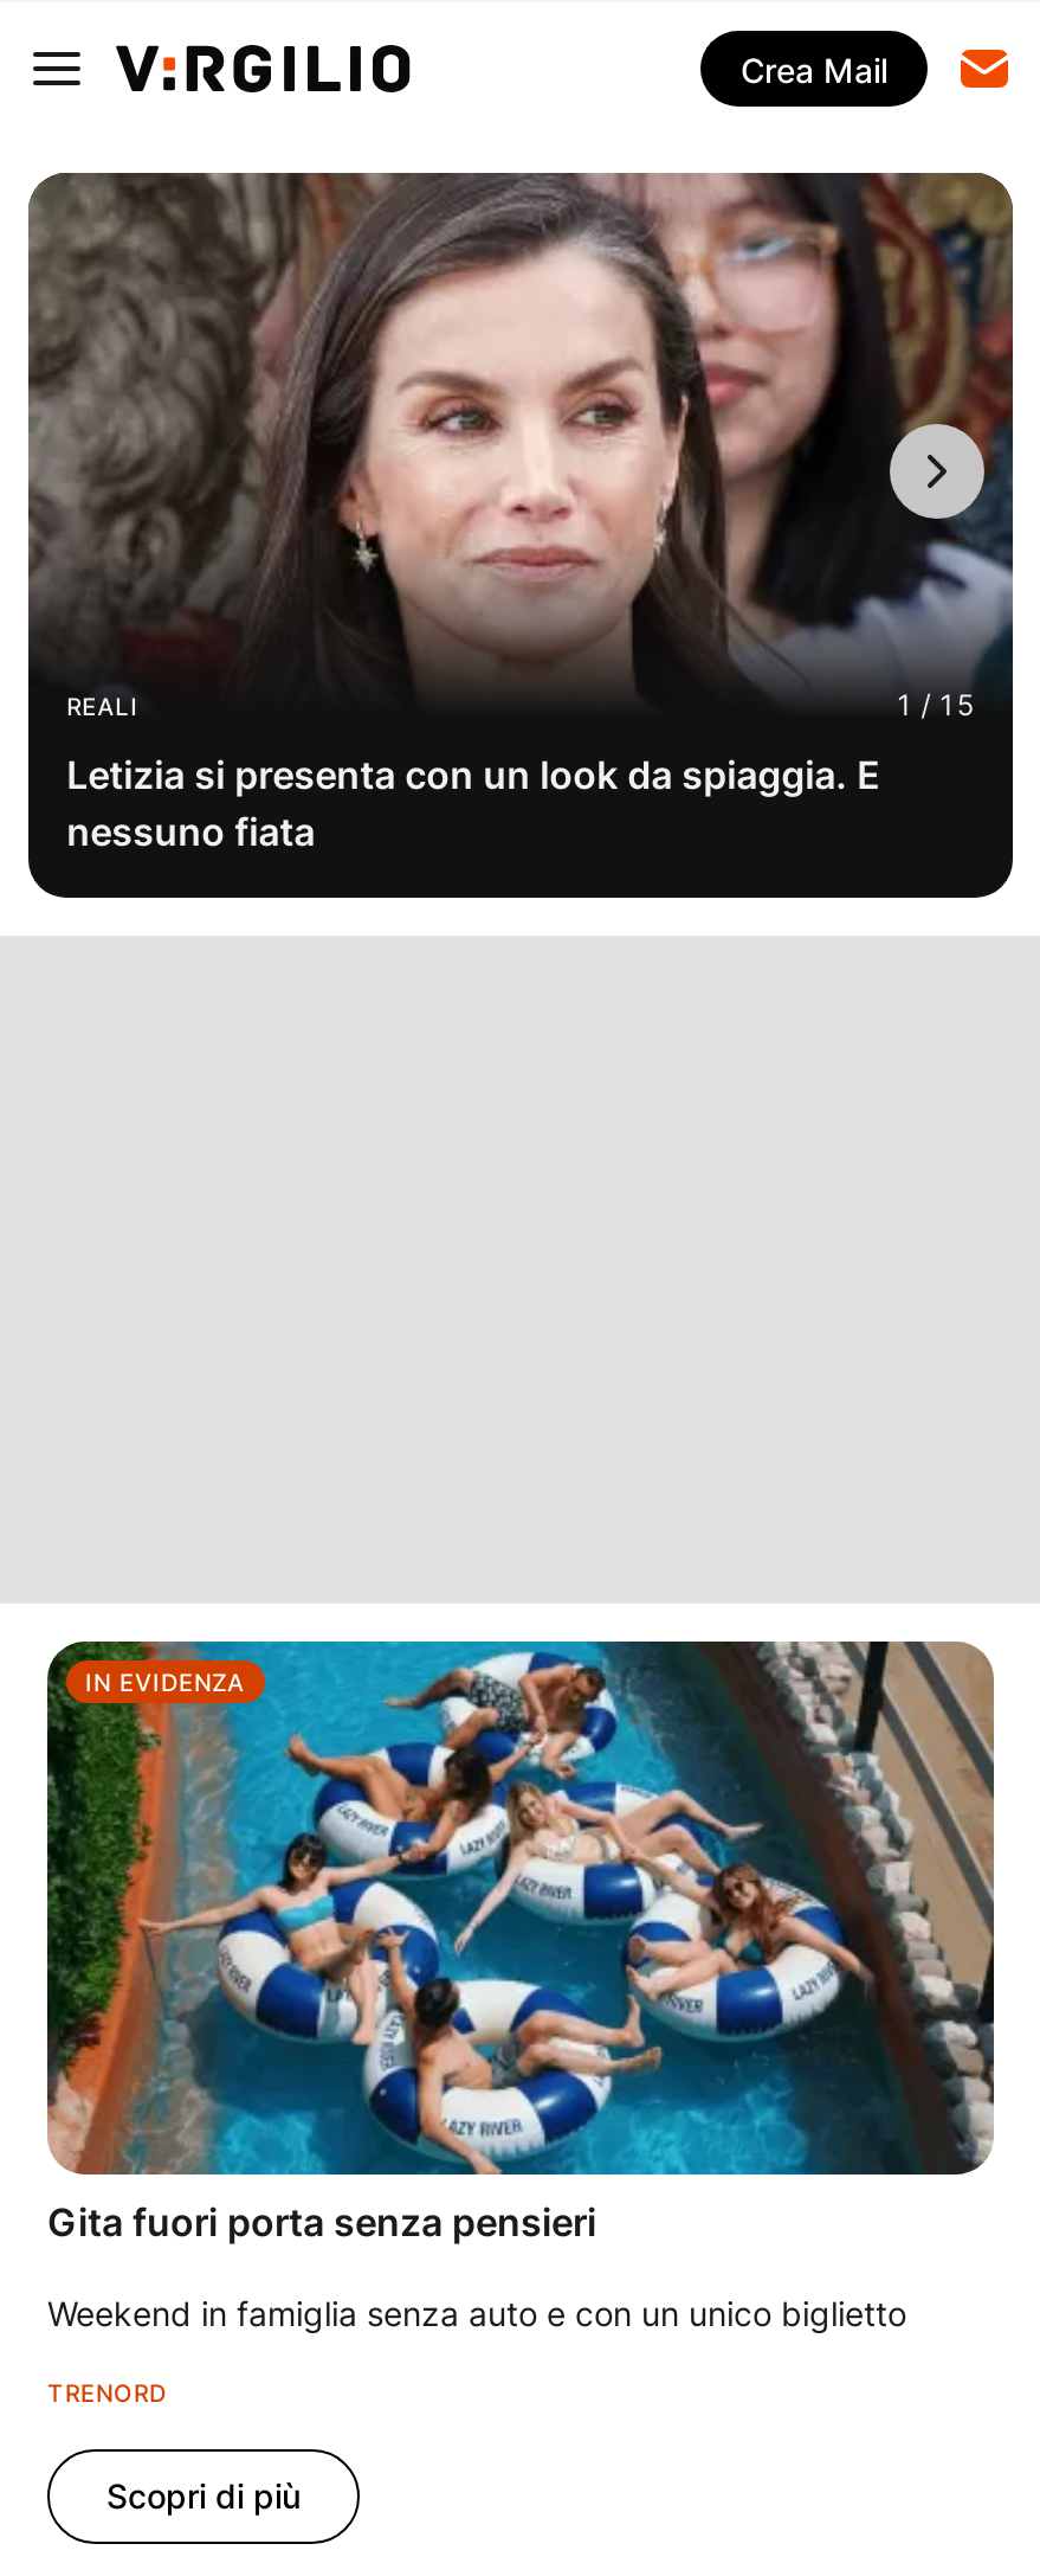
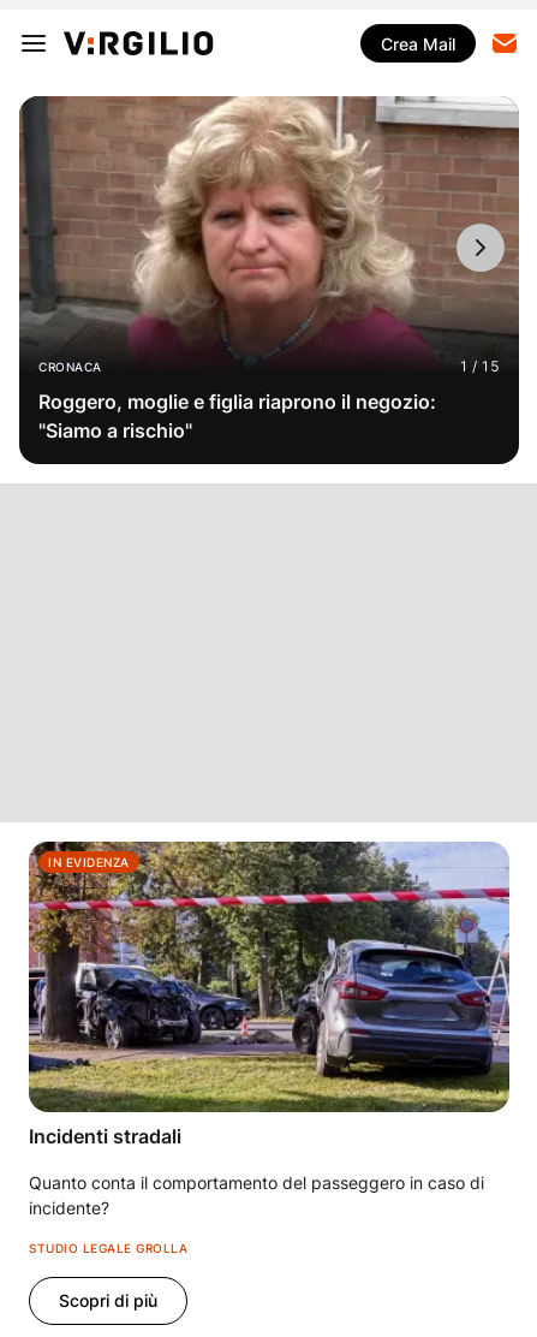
[28,171,1015,719] [image] | REALI -> [19,96,520,374] [image] | CRONACA
[66,751,881,856] Letizia si presenta con un look da spiaggia. E | nessuno fiata -> [39,390,436,443] Roggero, moglie e figlia riaprono il negozio: | "Siamo a rischio"
[45,1639,996,2245] [image] | Gita fuori porta senza pensieri -> [28,840,511,1148] [image] | Incidenti stradali
[47,2292,906,2332] Weekend in famiglia senza auto e con un unico biglietto -> [29,1172,484,1218] Quanto conta il comportamento del passeggero in caso di | incidente?
[47,2377,167,2406] TRENORD -> [29,1240,187,1255] STUDIO LEGALE GROLLA

